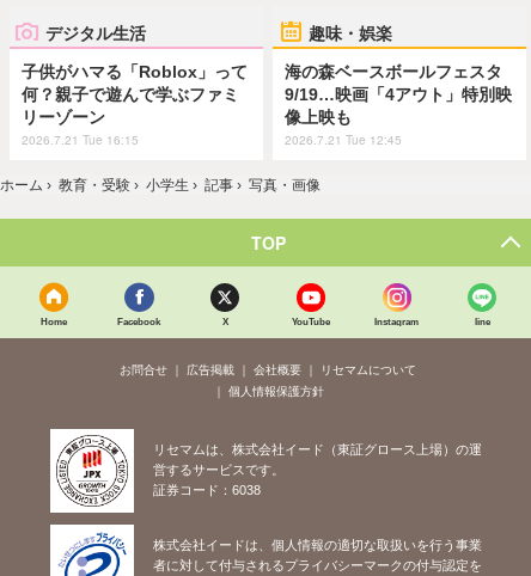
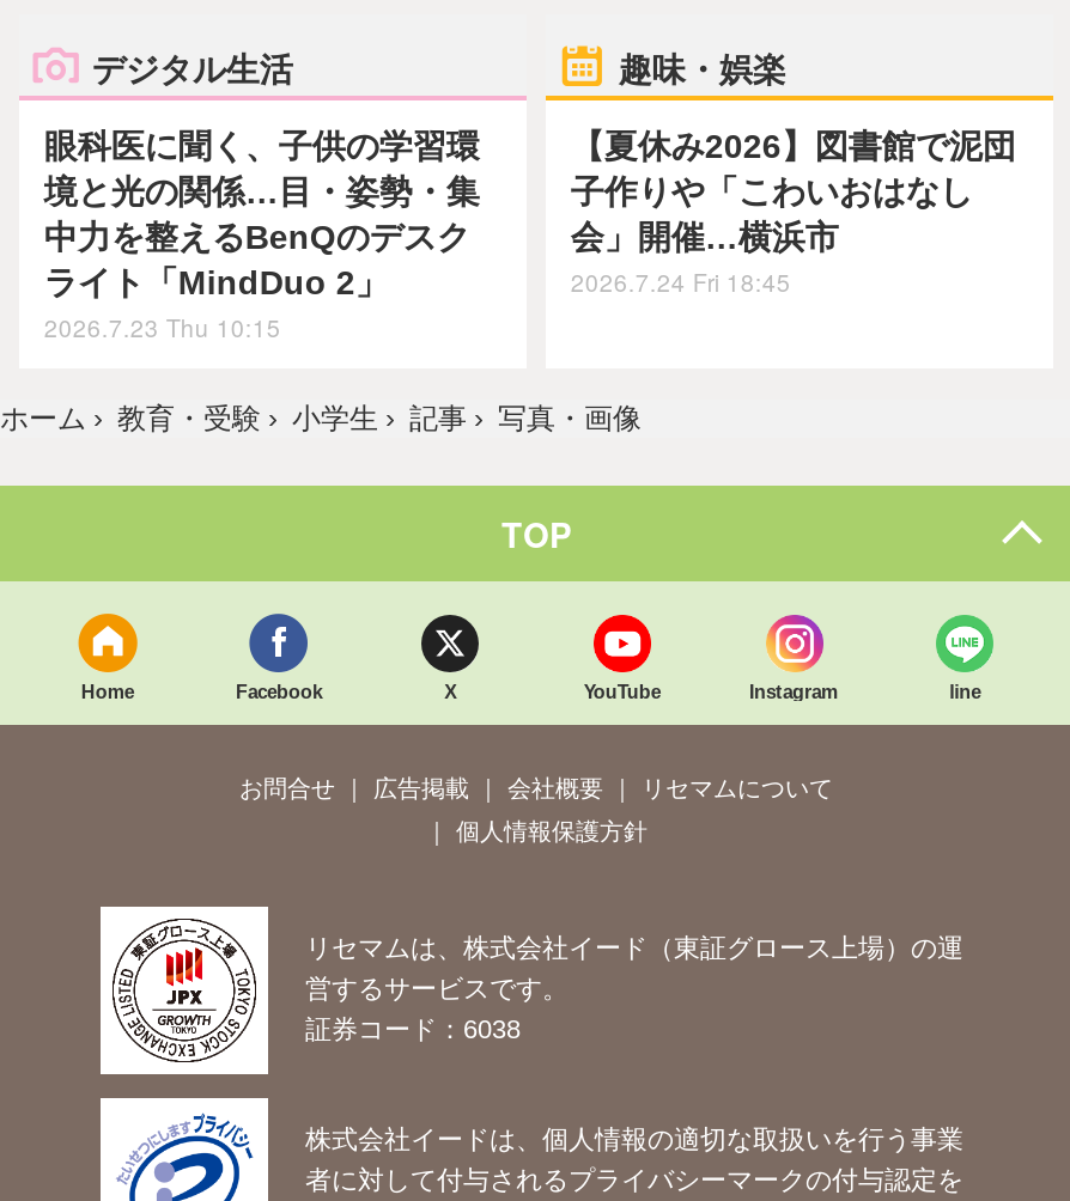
[22,62,248,148] 子供がハマる「Roblox」って | 何？親子で遊んで学ぶファミ | リーゾーン | 2026.7.21 Tue 16:15 -> [44,127,480,345] 眼科医に聞く、子供の学習環 | 境と光の関係…目・姿勢・集 | 中力を整えるBenQのデスク | ライト「MindDuo 2」 | 2026.7.23 Thu 10:15
[285,62,512,148] 海の森ベースボールフェスタ | 9/19…映画「4アウト」特別映 | 像上映も | 2026.7.21 Tue 12:45 -> [571,127,1016,300] 【夏休み2026】図書館で泥団 | 子作りや「こわいおはなし | 会」開催…横浜市 | 2026.7.24 Fri 18:45

